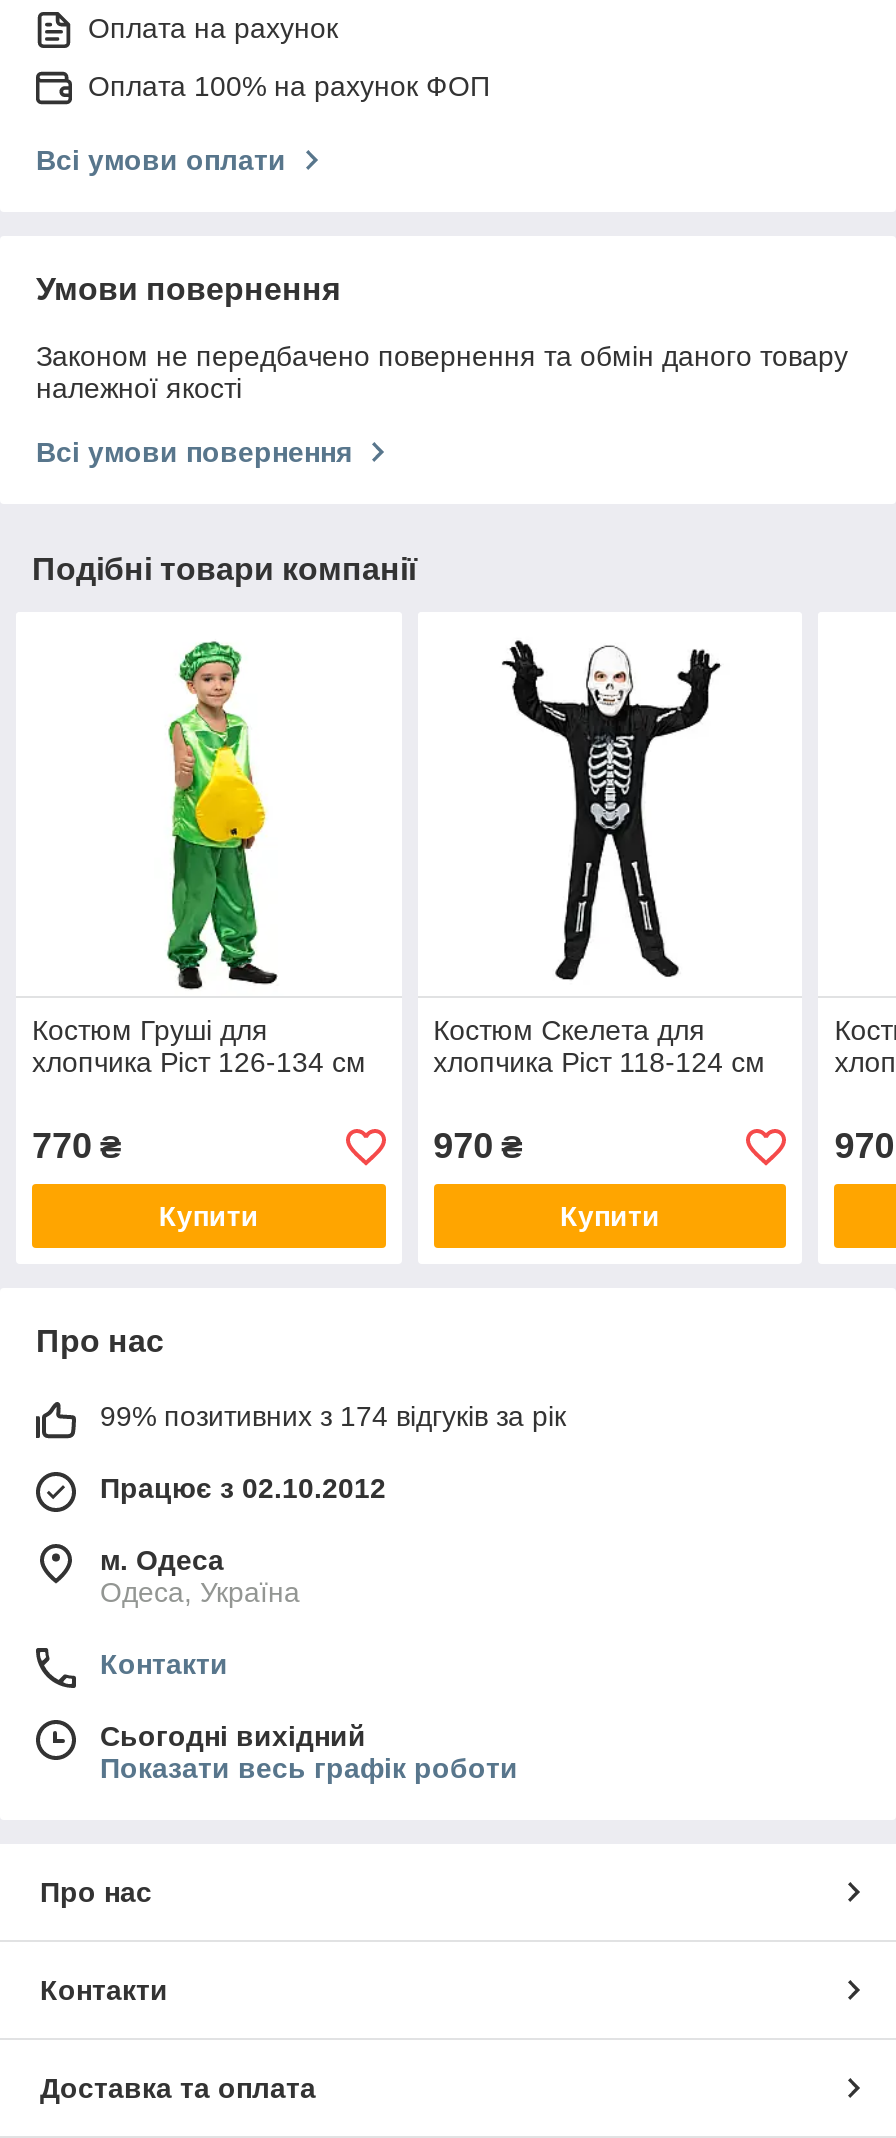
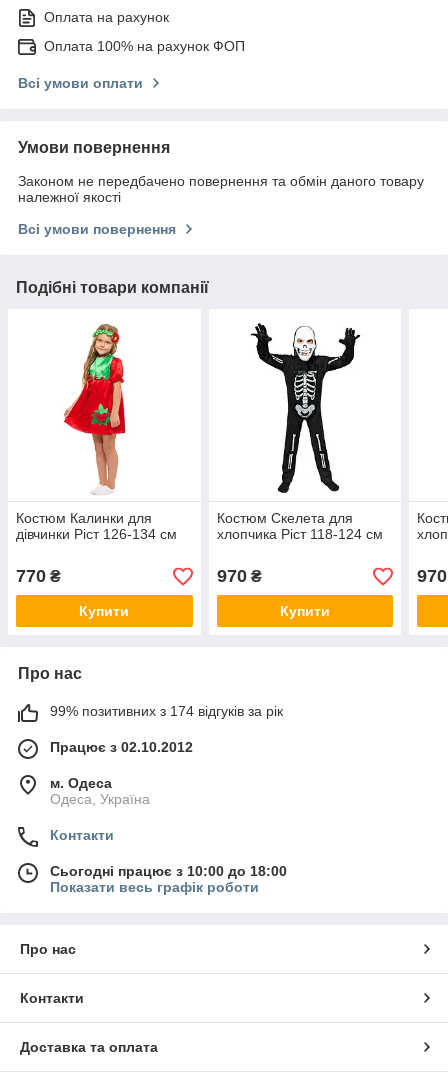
[32,642,278,1046] [image] | Костюм Груші для -> [16,324,152,526] [image] | Костюм Калинки для
[32,1046,366,1078] хлопчика Ріст 126-134 см -> [16,526,177,542] дівчинки Ріст 126-134 см
[100,1720,366,1752] Сьогодні вихідний -> [50,863,287,879] Сьогодні працює з 10:00 до 18:00

